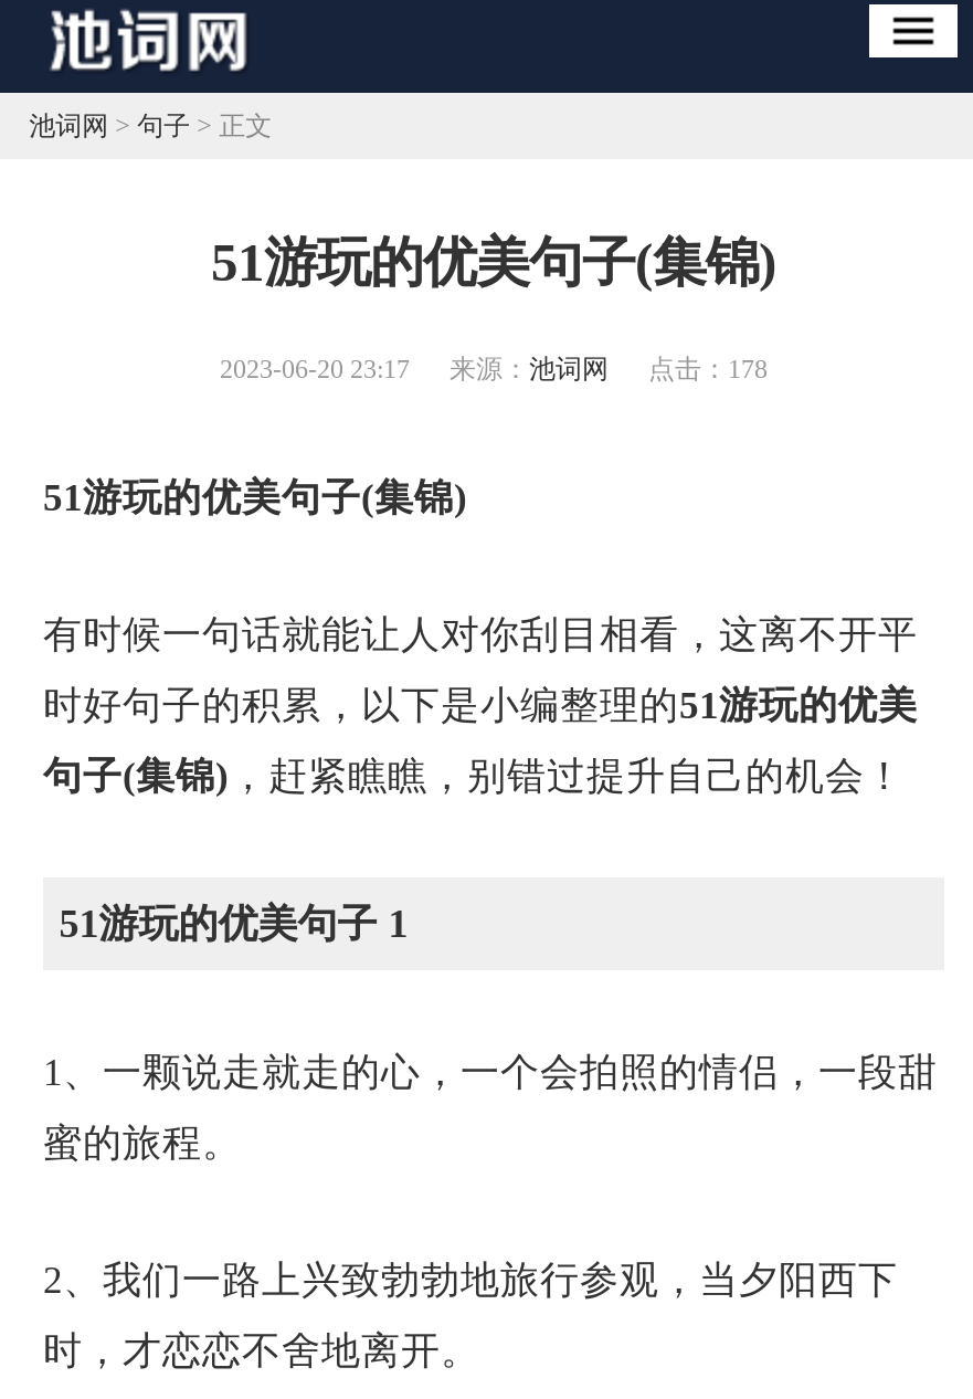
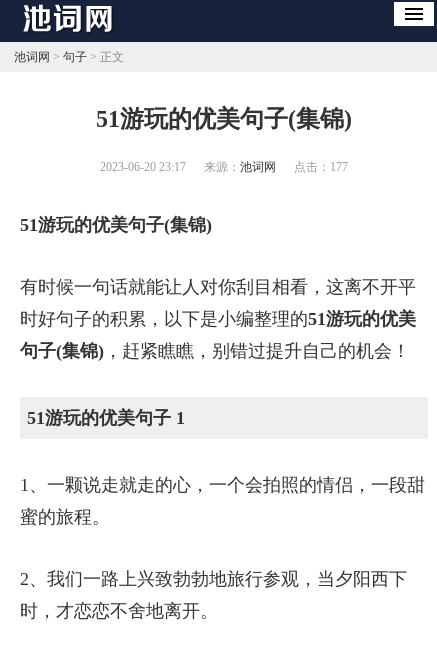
[220,354,768,385] 2023-06-20 23:17 来源：池词网 点击：178 -> [100,160,348,174] 2023-06-20 23:17 来源：池词网 点击：177

